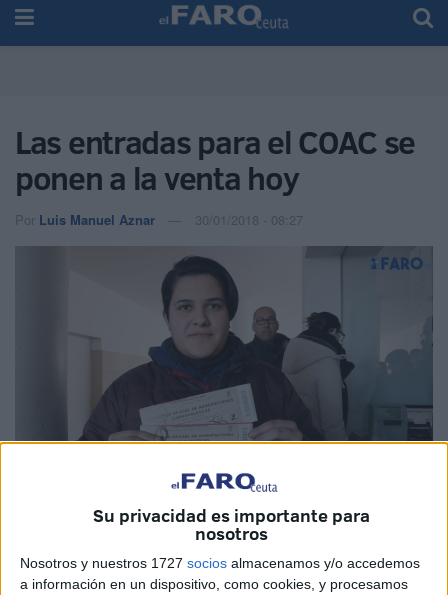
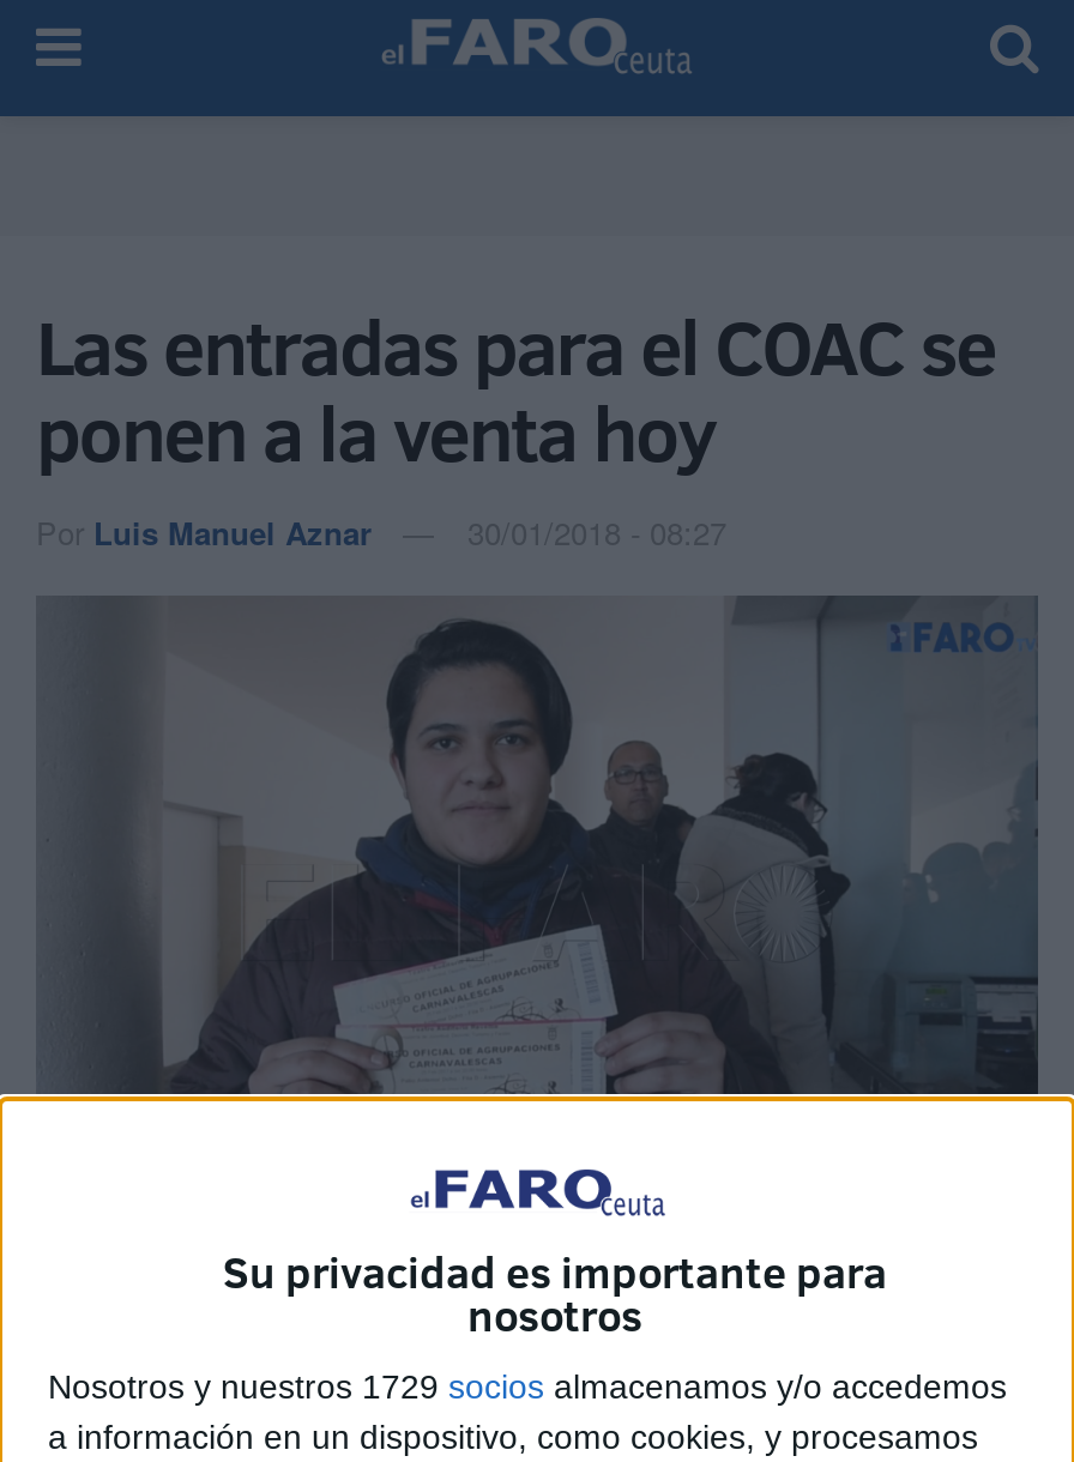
[20,555,420,571] Nosotros y nuestros 1727 socios almacenamos y/o accedemos -> [48,1366,1007,1404] Nosotros y nuestros 1729 socios almacenamos y/o accedemos

